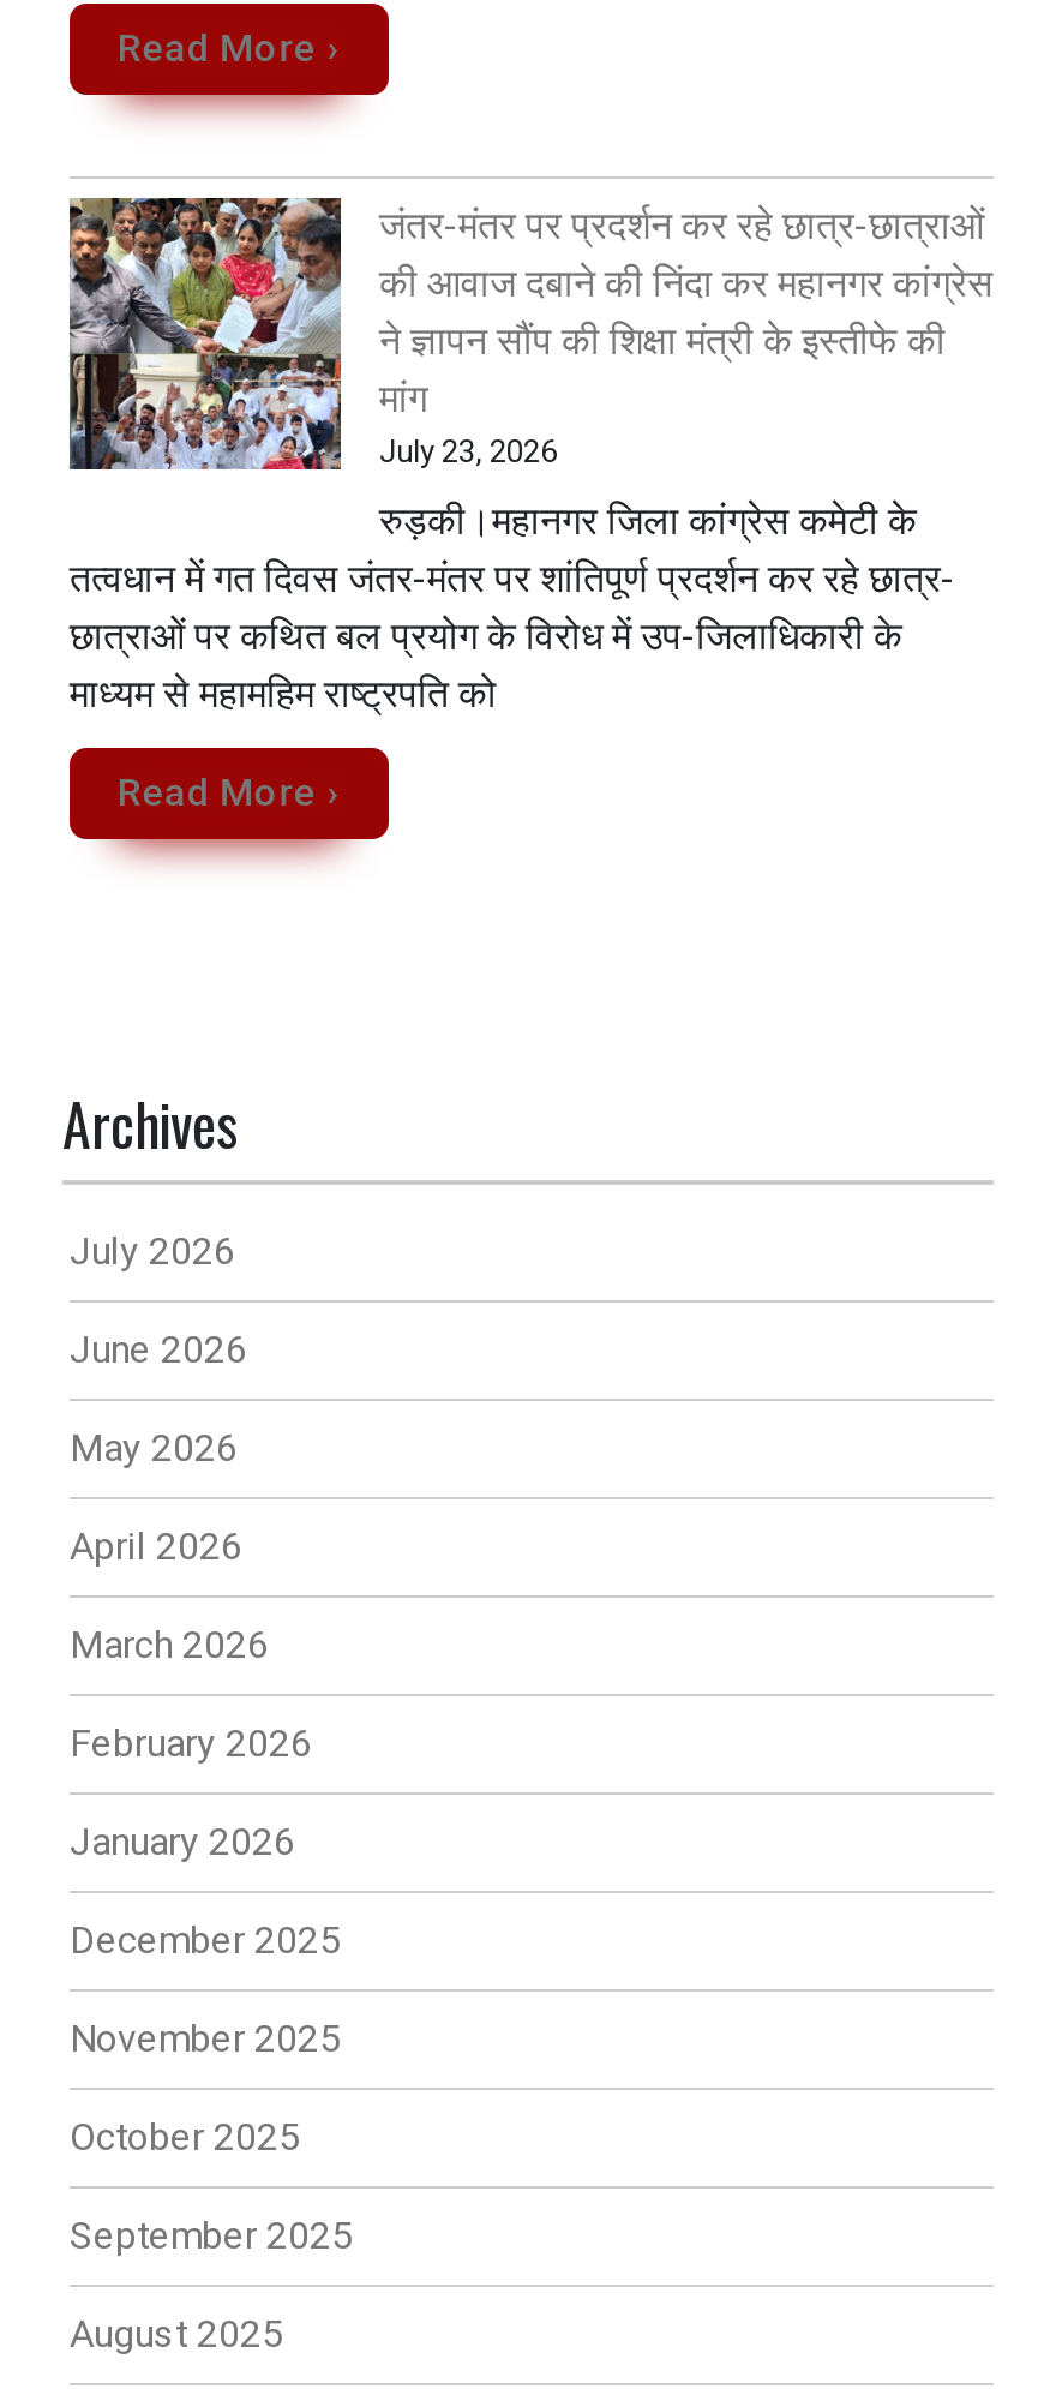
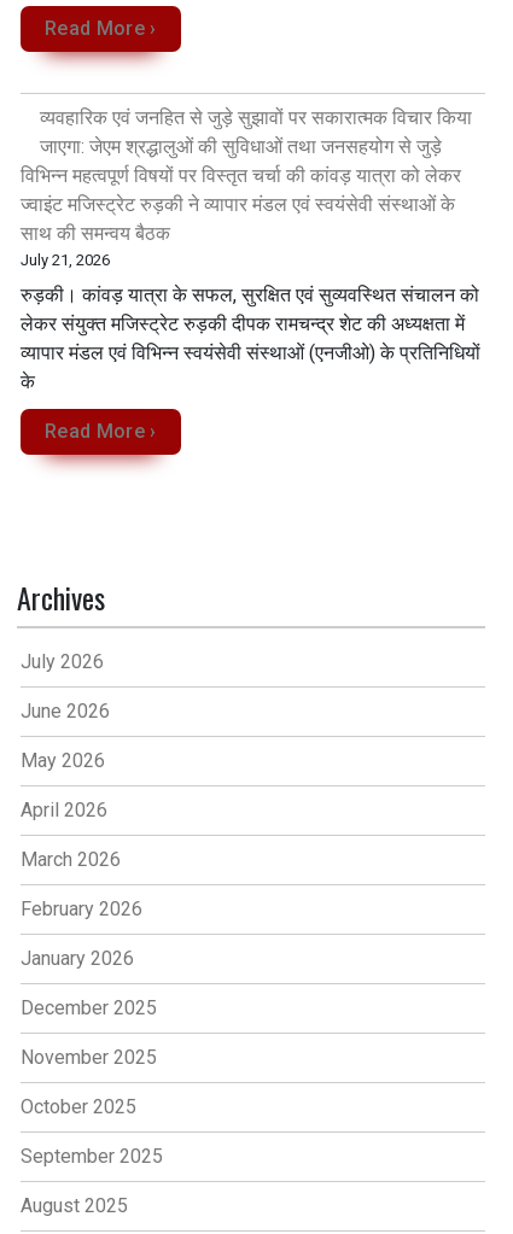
[379,203,994,469] जंतर-मंतर पर प्रदर्शन कर रहे छात्र-छात्राओं | की आवाज दबाने की निंदा कर महानगर कांग्रेस | ने ज्ञापन सौंप की शिक्षा मंत्री के इस्तीफे की | मांग | July 23, 2026 -> [21,107,472,269] व्यवहारिक एवं जनहित से जुड़े सुझावों पर सकारात्मक विचार किया | जाएगा: जेएम श्रद्धालुओं की सुविधाओं तथा जनसहयोग से जुड़े | विभिन्न महत्वपूर्ण विषयों पर विस्तृत चर्चा की कांवड़ यात्रा को लेकर | ज्वाइंट मजिस्ट्रेट रुड़की ने व्यापार मंडल एवं स्वयंसेवी संस्थाओं के | साथ की समन्वय बैठक | July 21, 2026
[70,498,955,716] रुड़की।महानगर जिला कांग्रेस कमेटी के | तत्वधान में गत दिवस जंतर-मंतर पर शांतिपूर्ण प्रदर्शन कर रहे छात्र- | छात्राओं पर कथित बल प्रयोग के विरोध में उप-जिलाधिकारी के | माध्यम से महामहिम राष्ट्रपति को -> [21,284,480,394] रुड़की। कांवड़ यात्रा के सफल, सुरक्षित एवं सुव्यवस्थित संचालन को | लेकर संयुक्त मजिस्ट्रेट रुड़की दीपक रामचन्द्र शेट की अध्यक्षता में | व्यापार मंडल एवं विभिन्न स्वयंसेवी संस्थाओं (एनजीओ) के प्रतिनिधियों | के

